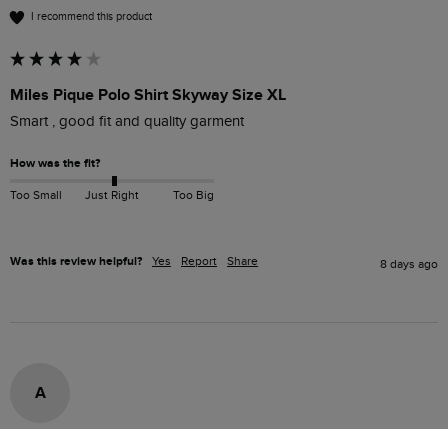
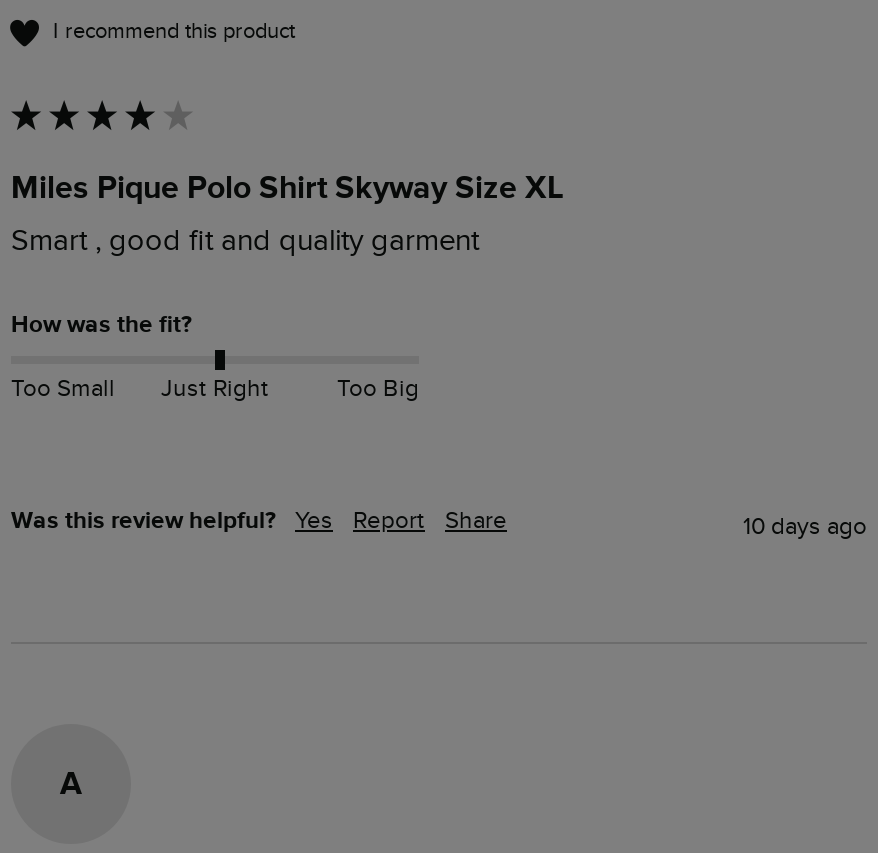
[380,257,438,271] 8 days ago -> [743,512,867,540] 10 days ago

